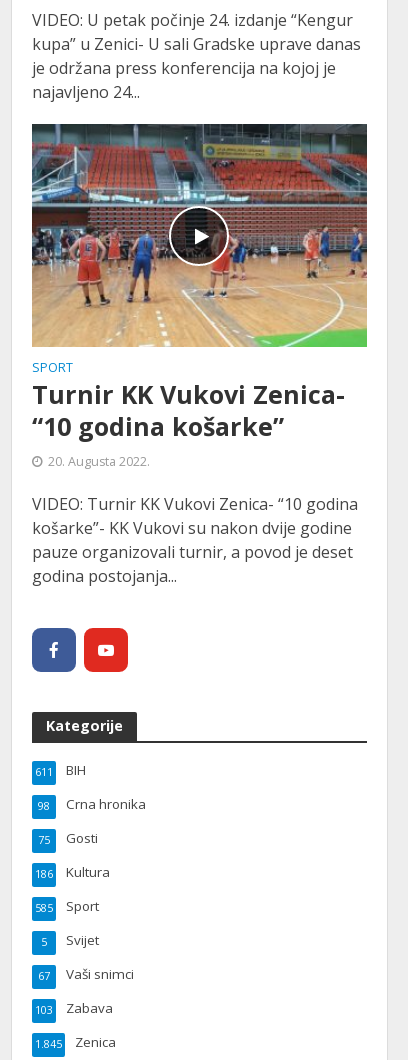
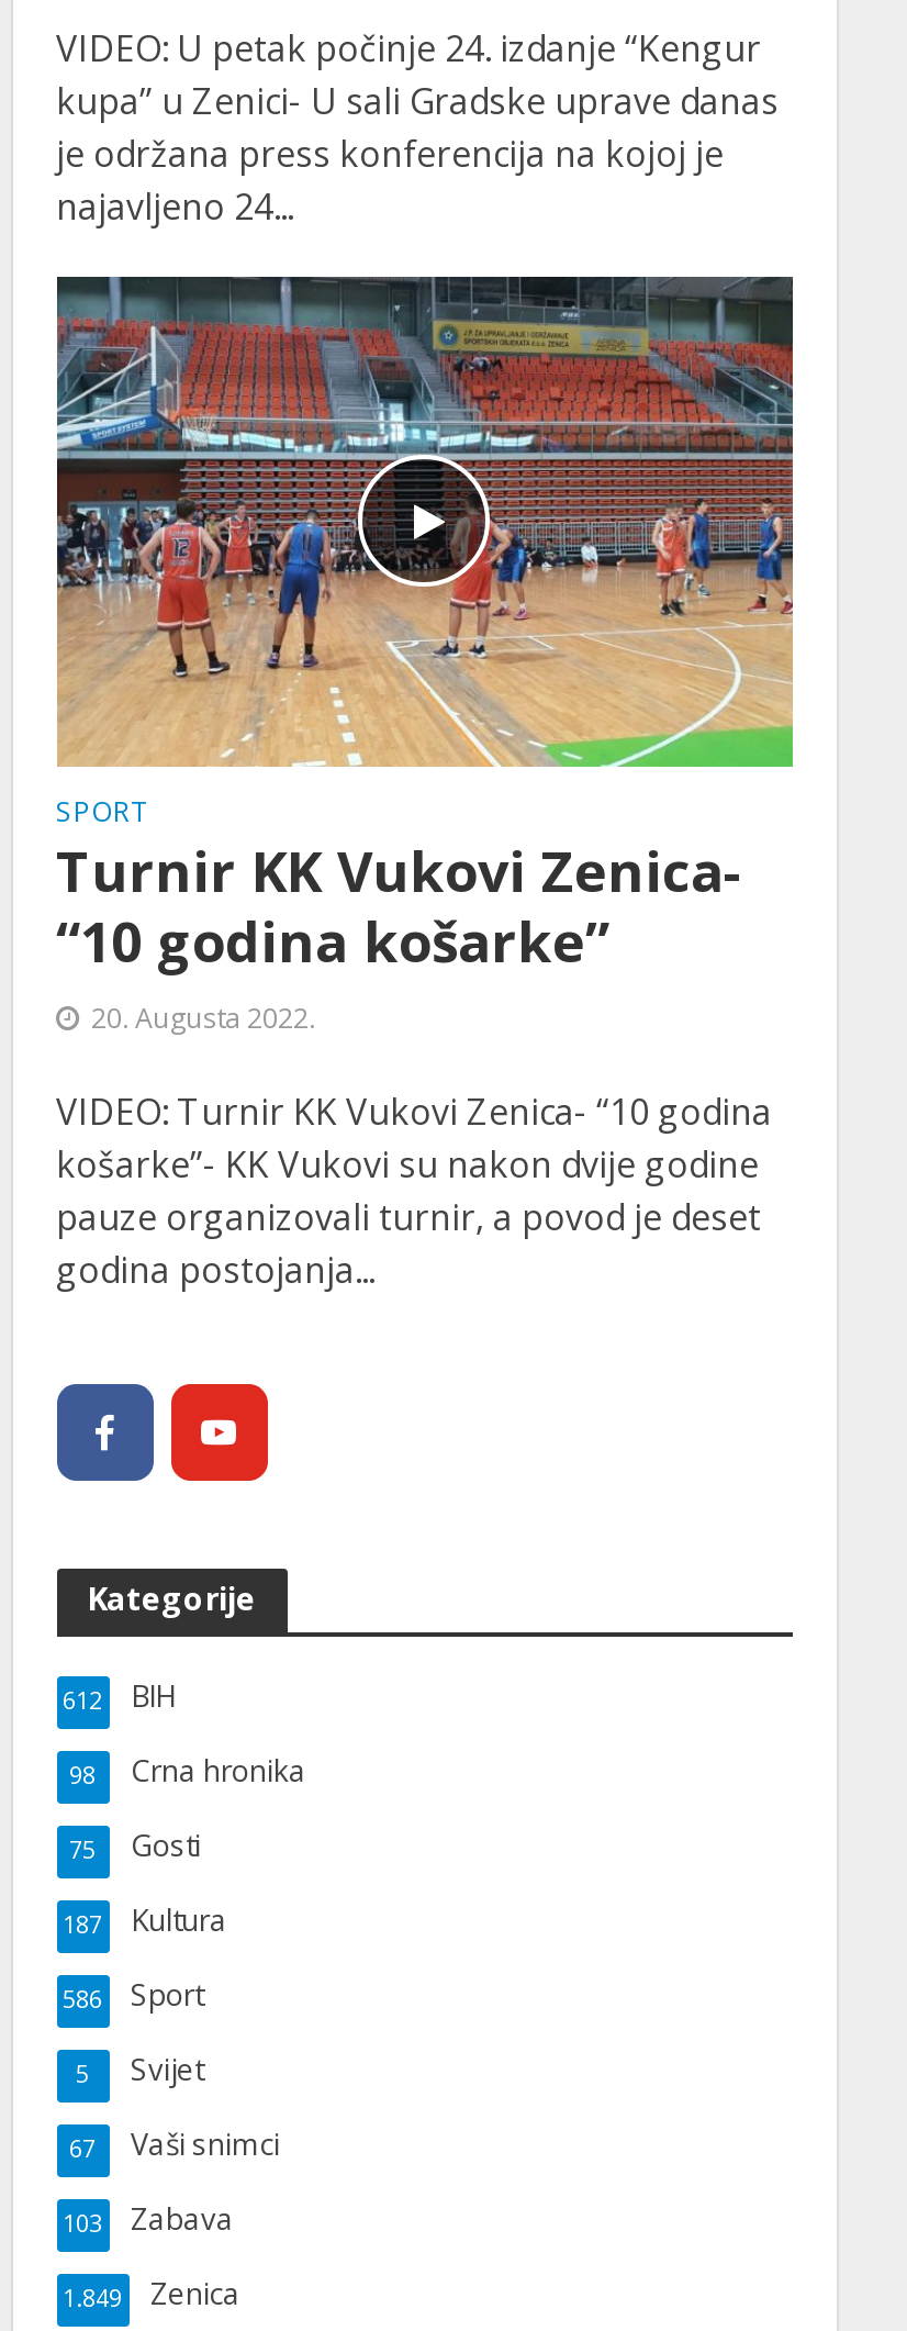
[34,761,85,779] 611 BIH -> [63,1676,175,1716] 612 BIH
[34,863,109,881] 186 Kultura -> [63,1900,227,1940] 187 Kultura
[34,897,98,915] 585 Sport -> [63,1975,203,2015] 586 Sport
[34,1033,115,1051] 1.845 Zenica -> [63,2274,240,2313] 1.849 Zenica

